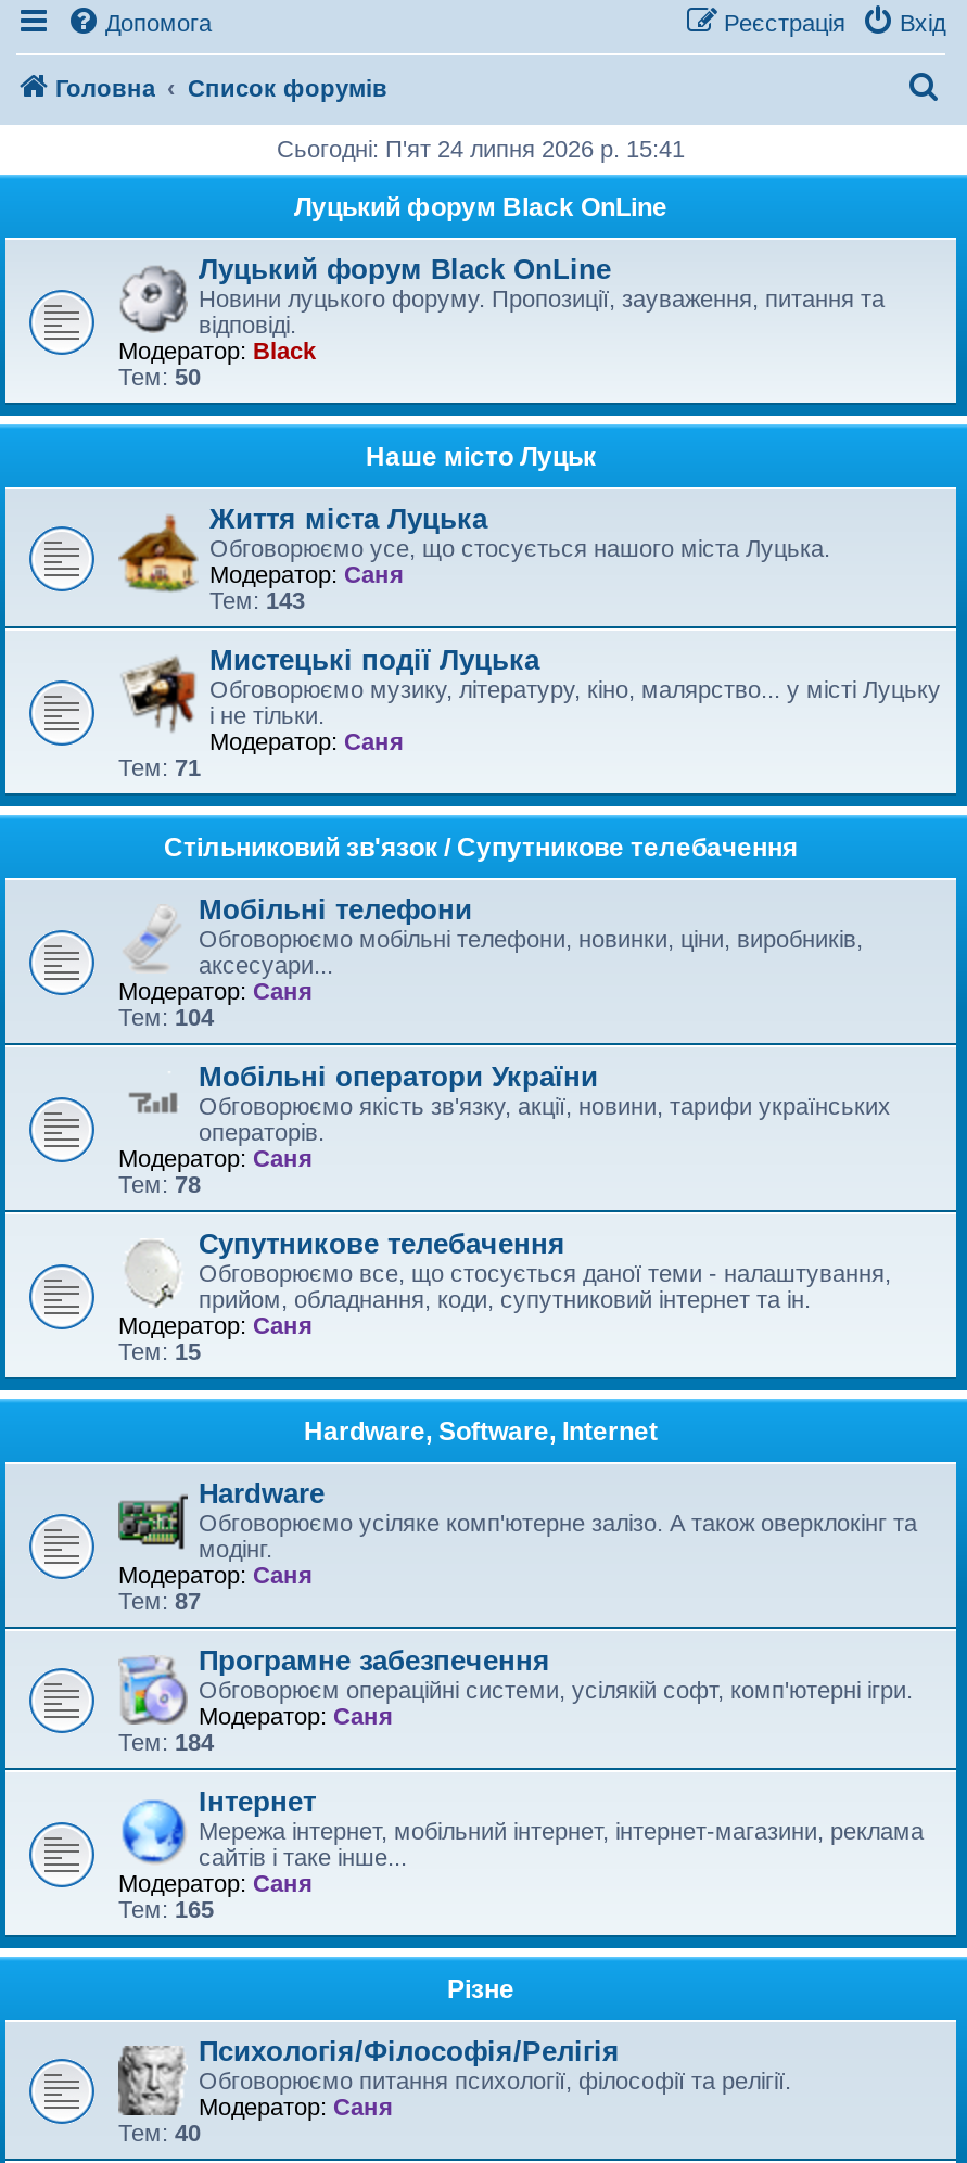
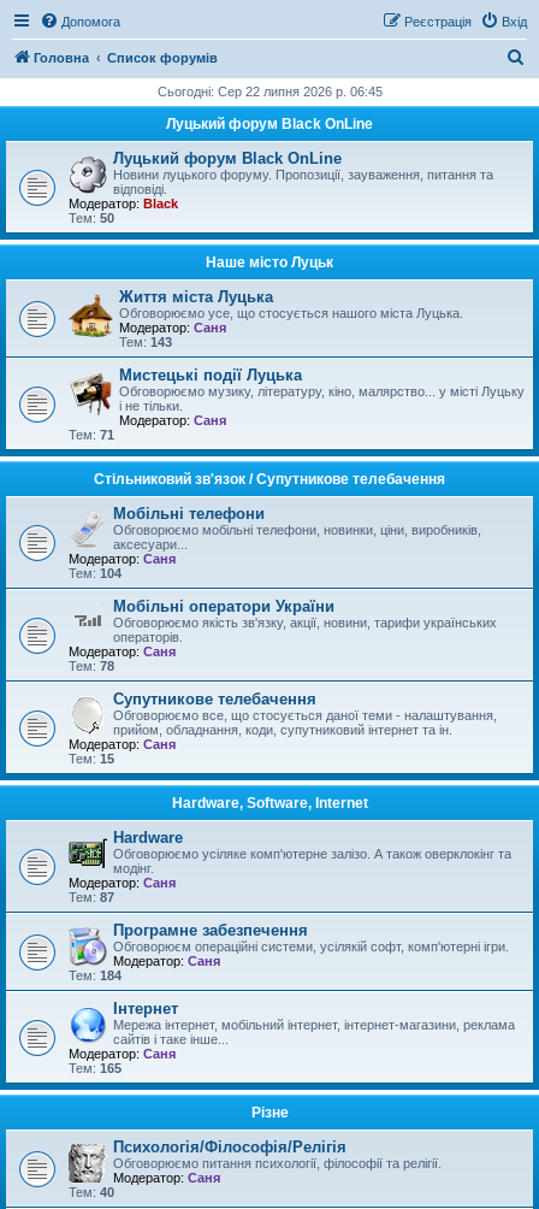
[277,136,685,162] Сьогодні: П'ят 24 липня 2026 р. 15:41 -> [157,84,382,99] Сьогодні: Сер 22 липня 2026 р. 06:45

